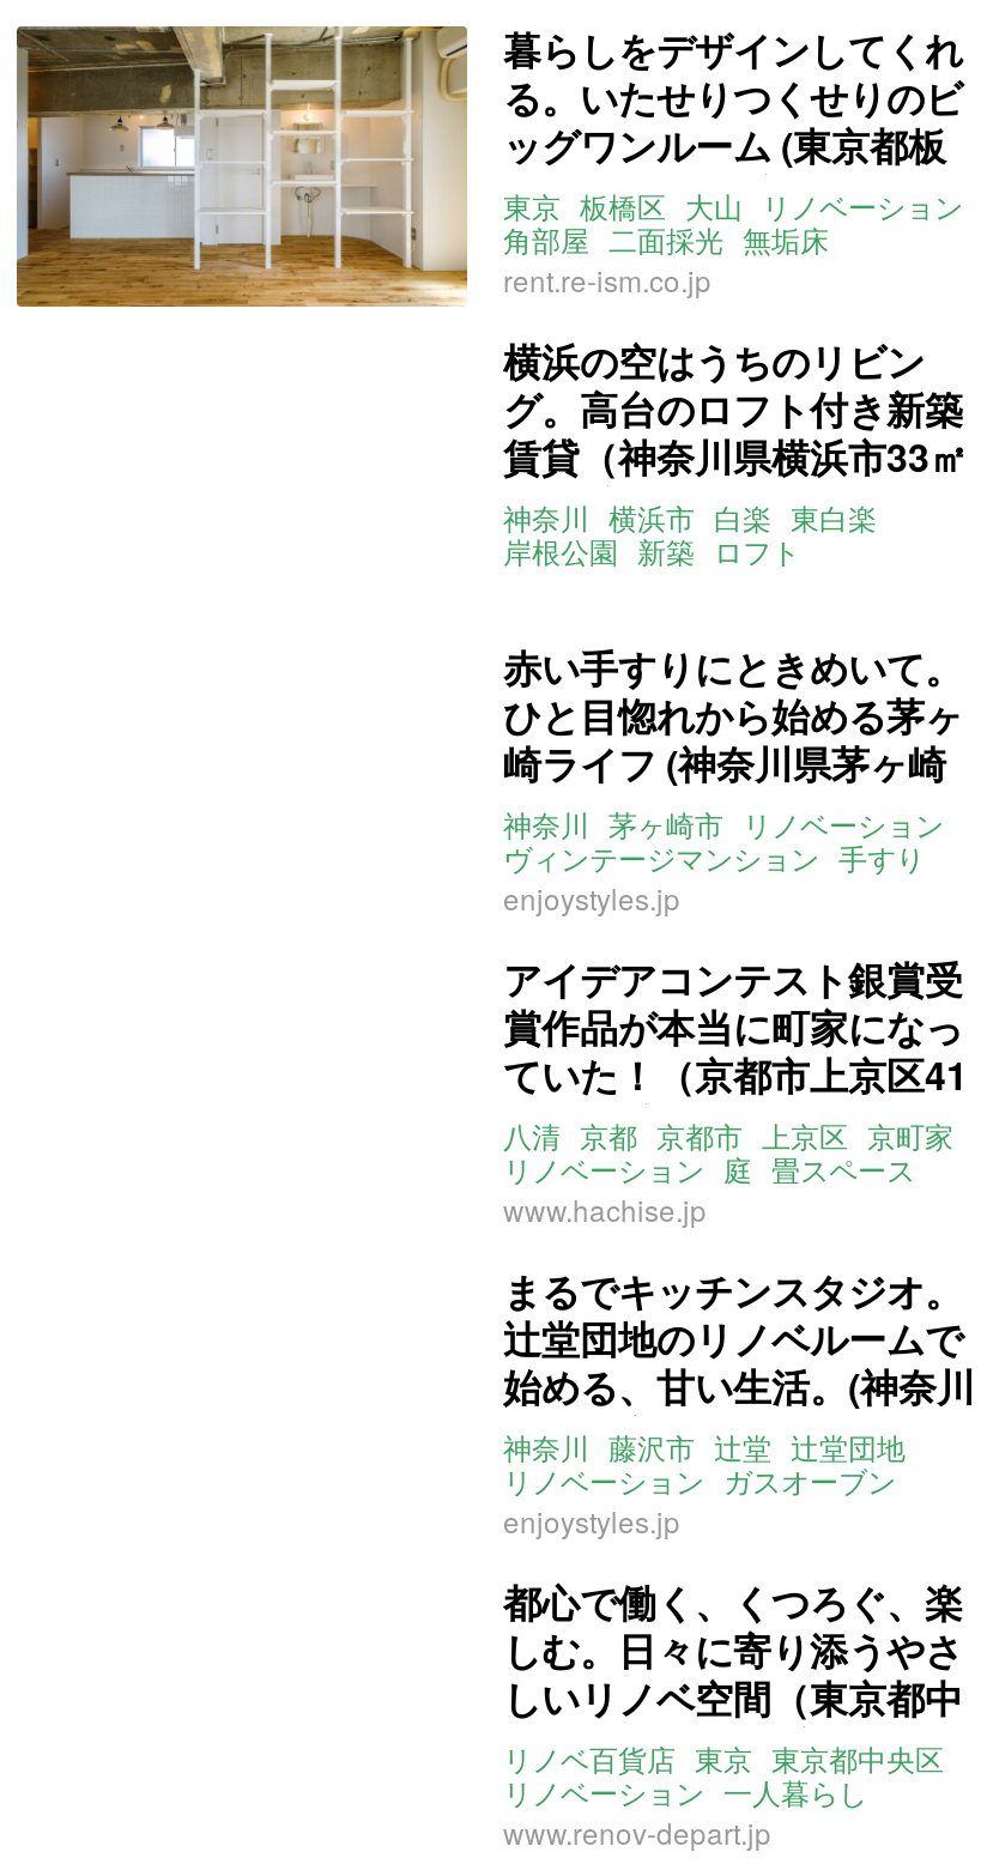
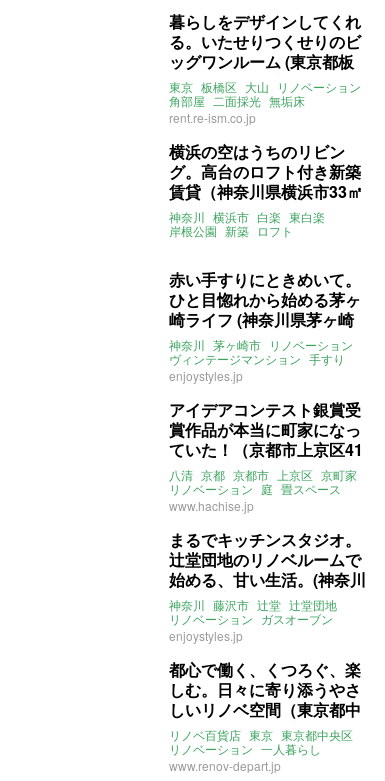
[14,24,470,309] [image] -> none

